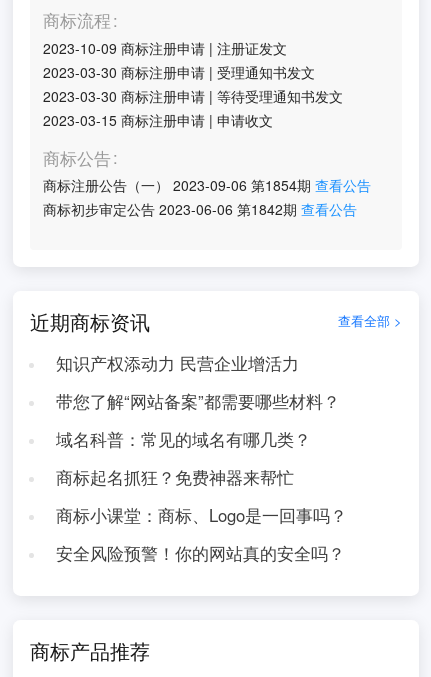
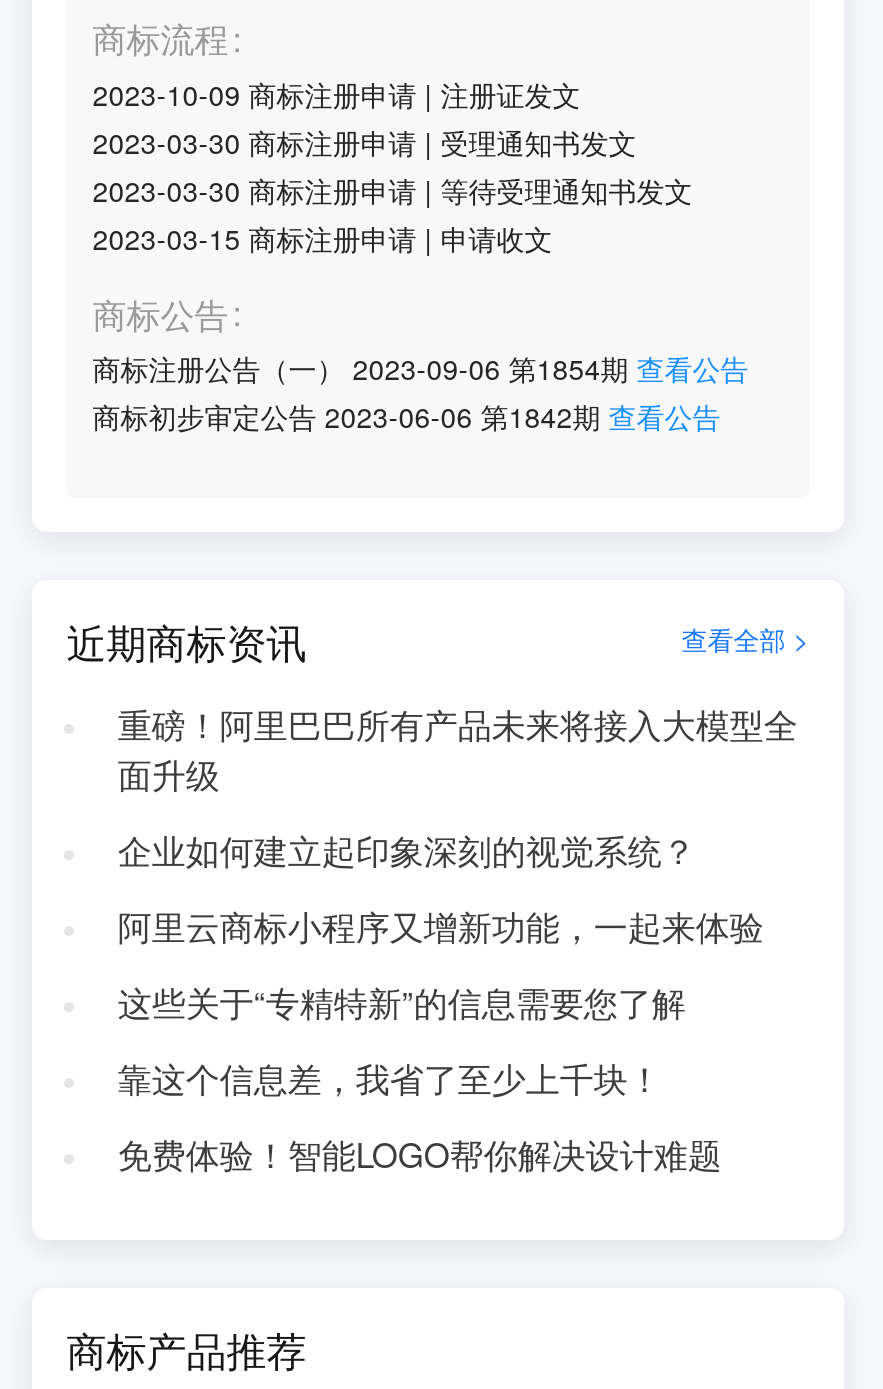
[56,351,299,375] 知识产权添动力 民营企业增活力 -> [118,700,798,798] 重磅！阿里巴巴所有产品未来将接入大模型全 | 面升级
[56,389,340,413] 带您了解“网站备案”都需要哪些材料？ -> [118,826,696,874] 企业如何建立起印象深刻的视觉系统？
[56,427,311,451] 域名科普：常见的域名有哪几类？ -> [118,902,764,950] 阿里云商标小程序又增新功能，一起来体验
[56,465,294,489] 商标起名抓狂？免费神器来帮忙 -> [118,978,686,1026] 这些关于“专精特新”的信息需要您了解
[56,503,347,527] 商标小课堂：商标、Logo是一回事吗？ -> [118,1054,662,1102] 靠这个信息差，我省了至少上千块！
[56,541,345,565] 安全风险预警！你的网站真的安全吗？ -> [118,1130,722,1178] 免费体验！智能LOGO帮你解决设计难题

